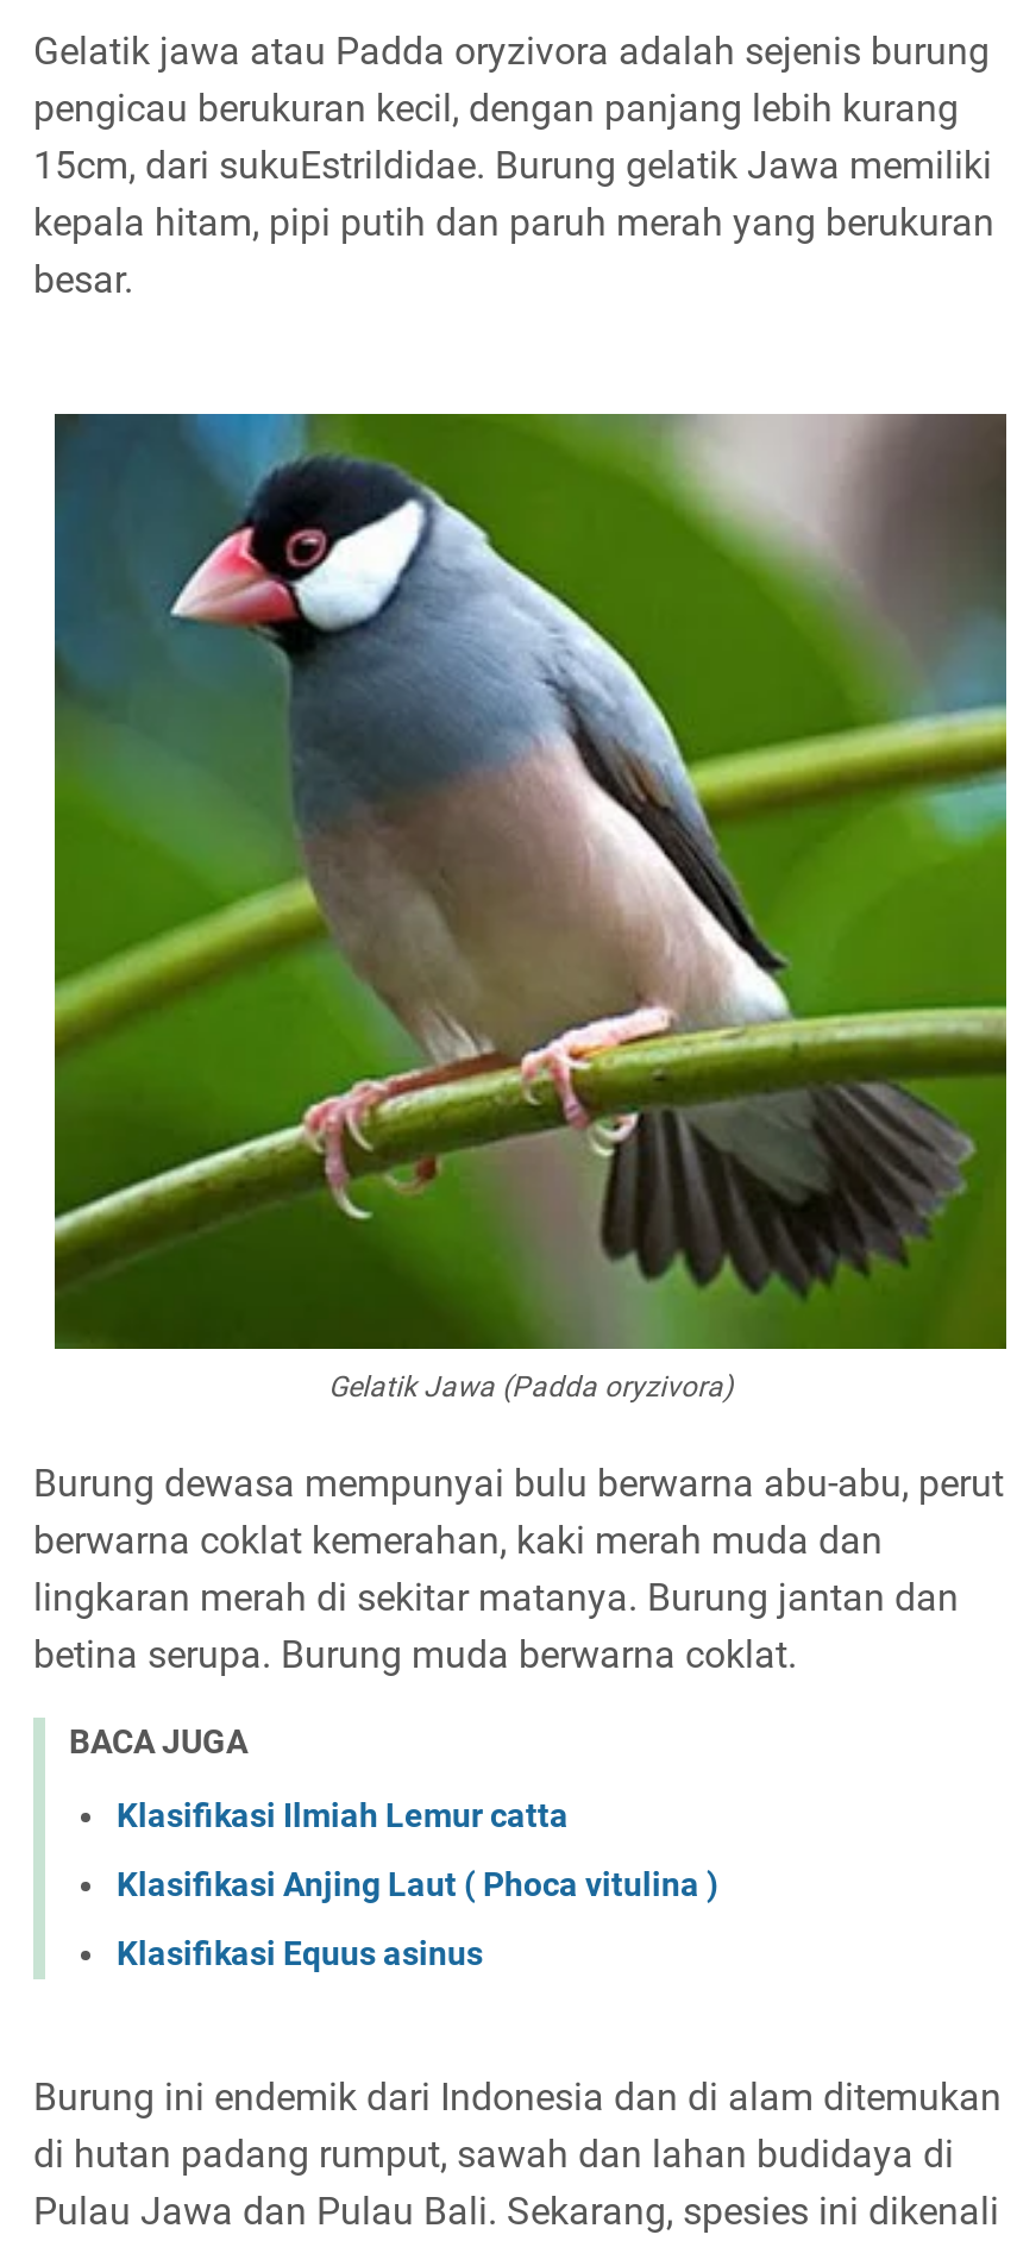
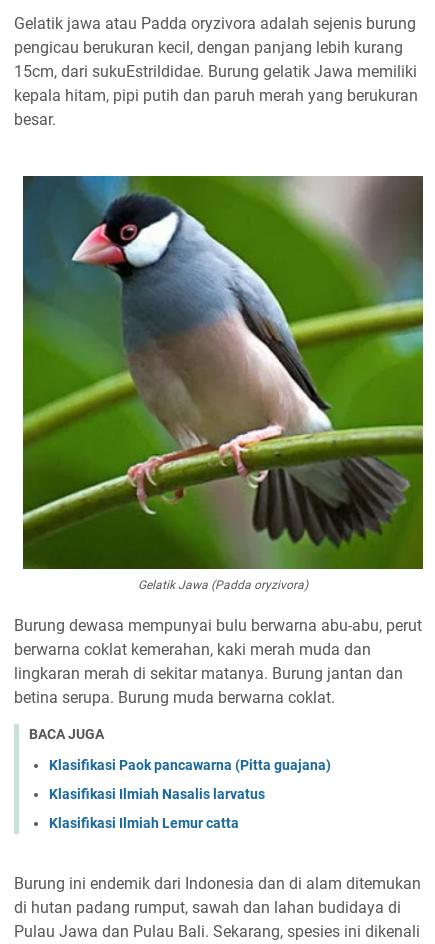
none -> [49,757,331,802] Klasifikasi Paok pancawarna (Pitta guajana) | Klasifikasi Ilmiah Nasalis larvatus
moved [117,1795,569,1833] -> [49,815,239,831]: Klasifikasi Ilmiah Lemur catta
[117,1864,718,1971] Klasifikasi Anjing Laut ( Phoca vitulina ) | Klasifikasi Equus asinus -> none

